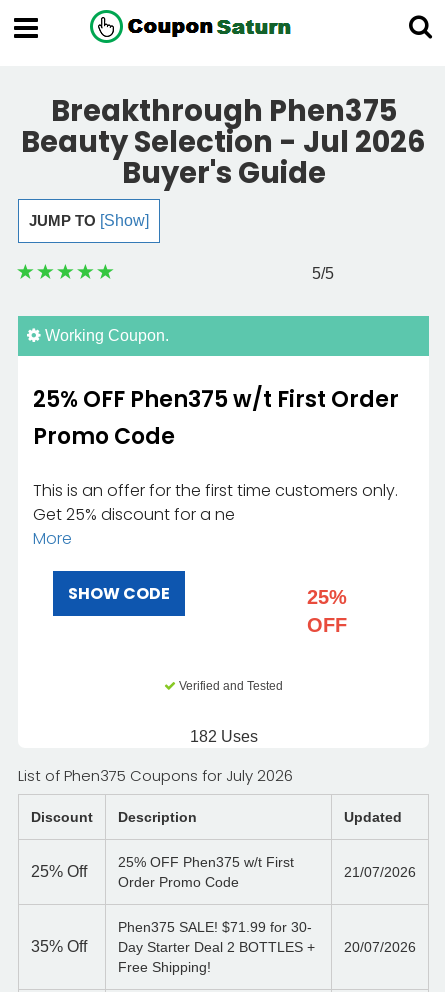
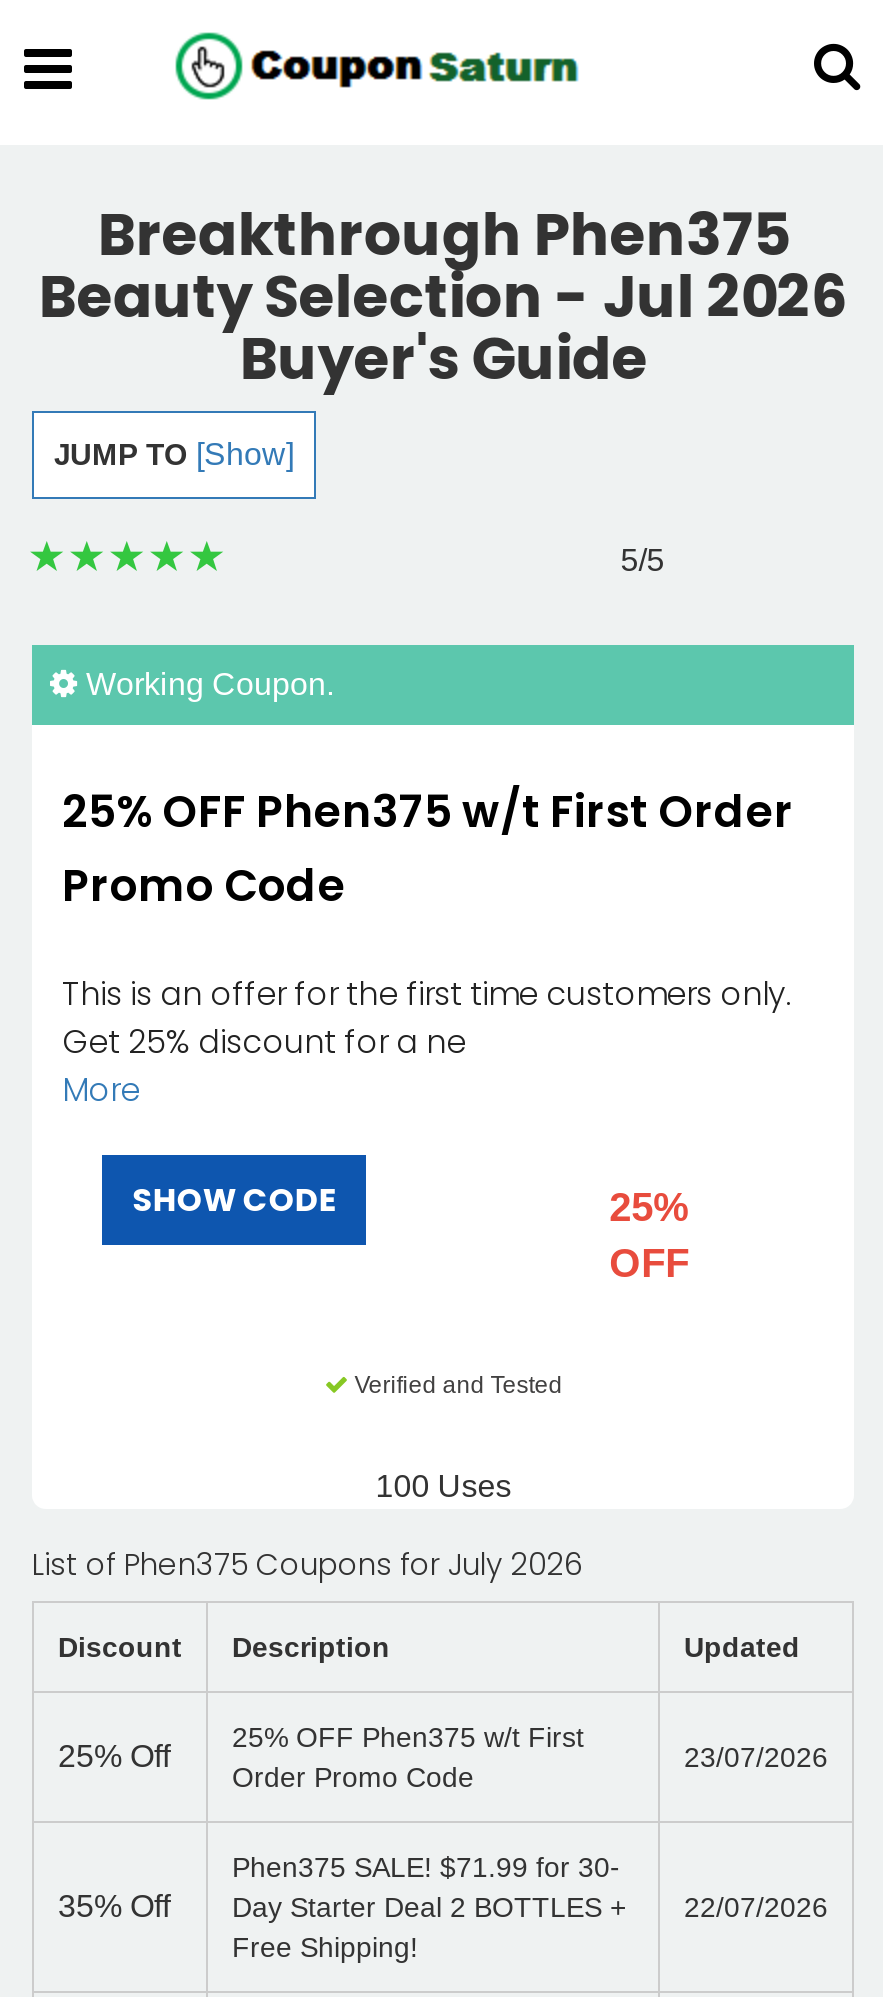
[190,728,258,745] 182 Uses -> [375,1469,511,1503] 100 Uses
[344,864,416,880] 21/07/2026 -> [684,1741,828,1773] 23/07/2026
[31,938,416,955] 35% Off Day Starter Deal 2 BOTTLES + 20/07/2026 -> [58,1889,828,1923] 35% Off Day Starter Deal 2 BOTTLES + 22/07/2026

